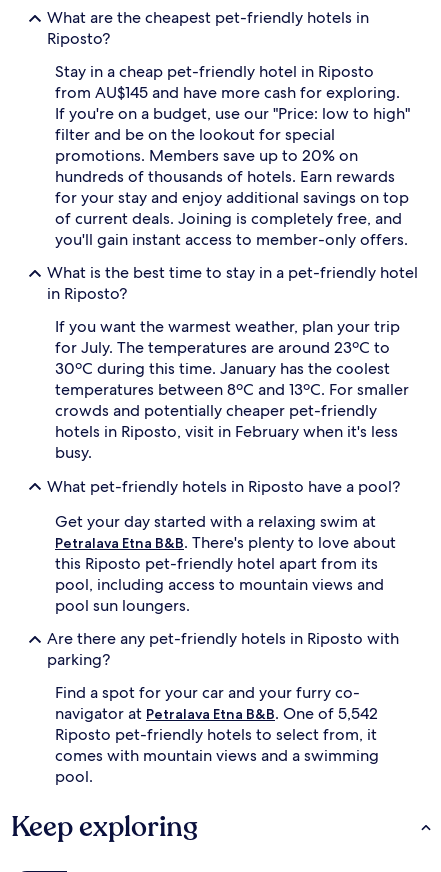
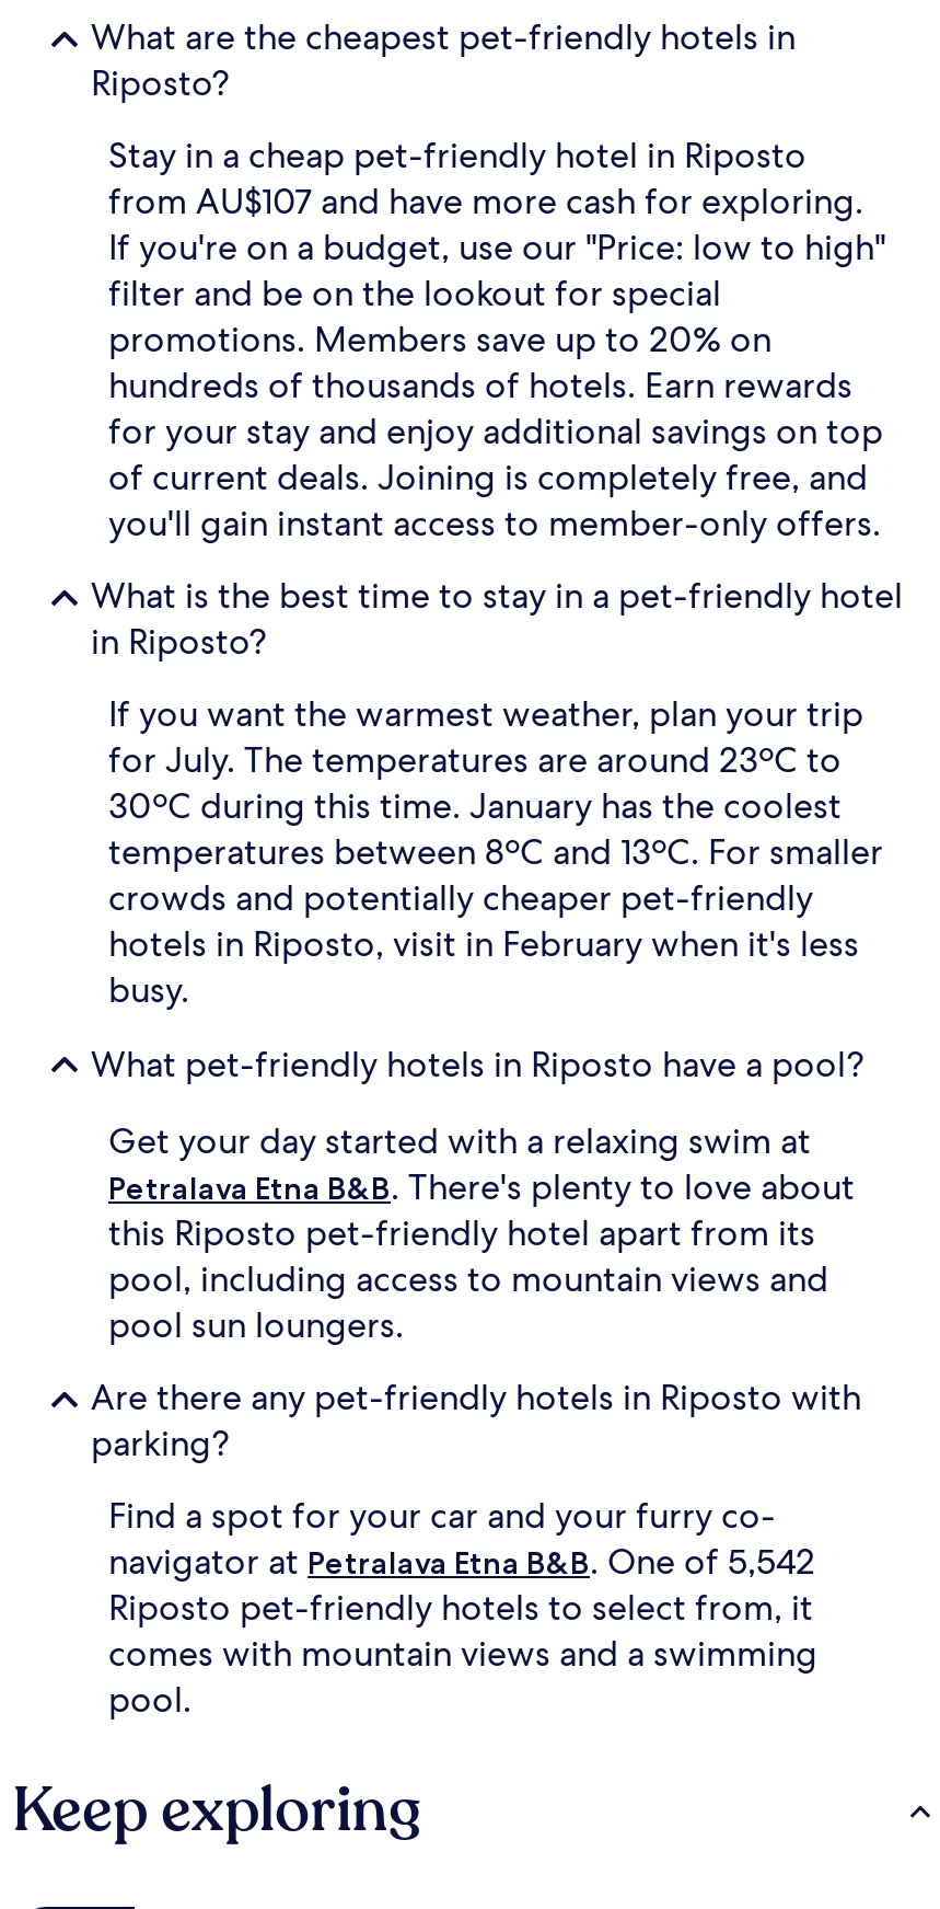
[55,81,400,102] from AU$145 and have more cash for exploring. -> [108,177,863,223] from AU$107 and have more cash for exploring.

